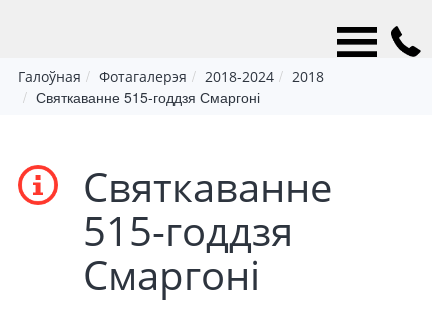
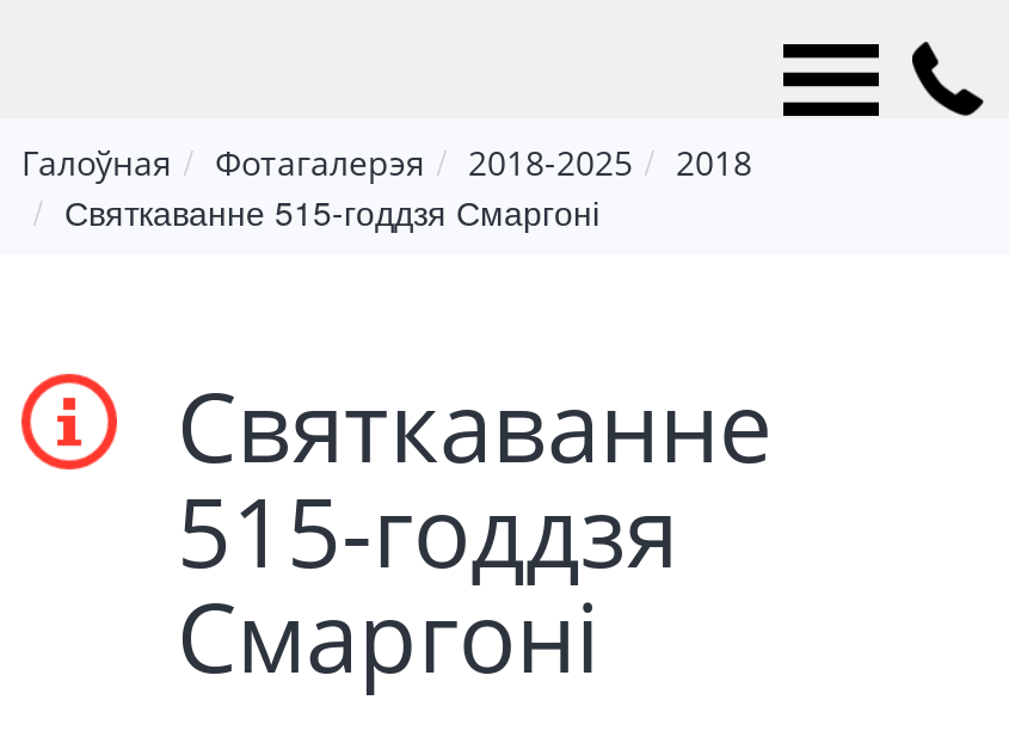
[18,67,324,86] Галоўная Фотагалерэя 2018-2024 2018 -> [21,140,752,185] Галоўная Фотагалерэя 2018-2025 2018

